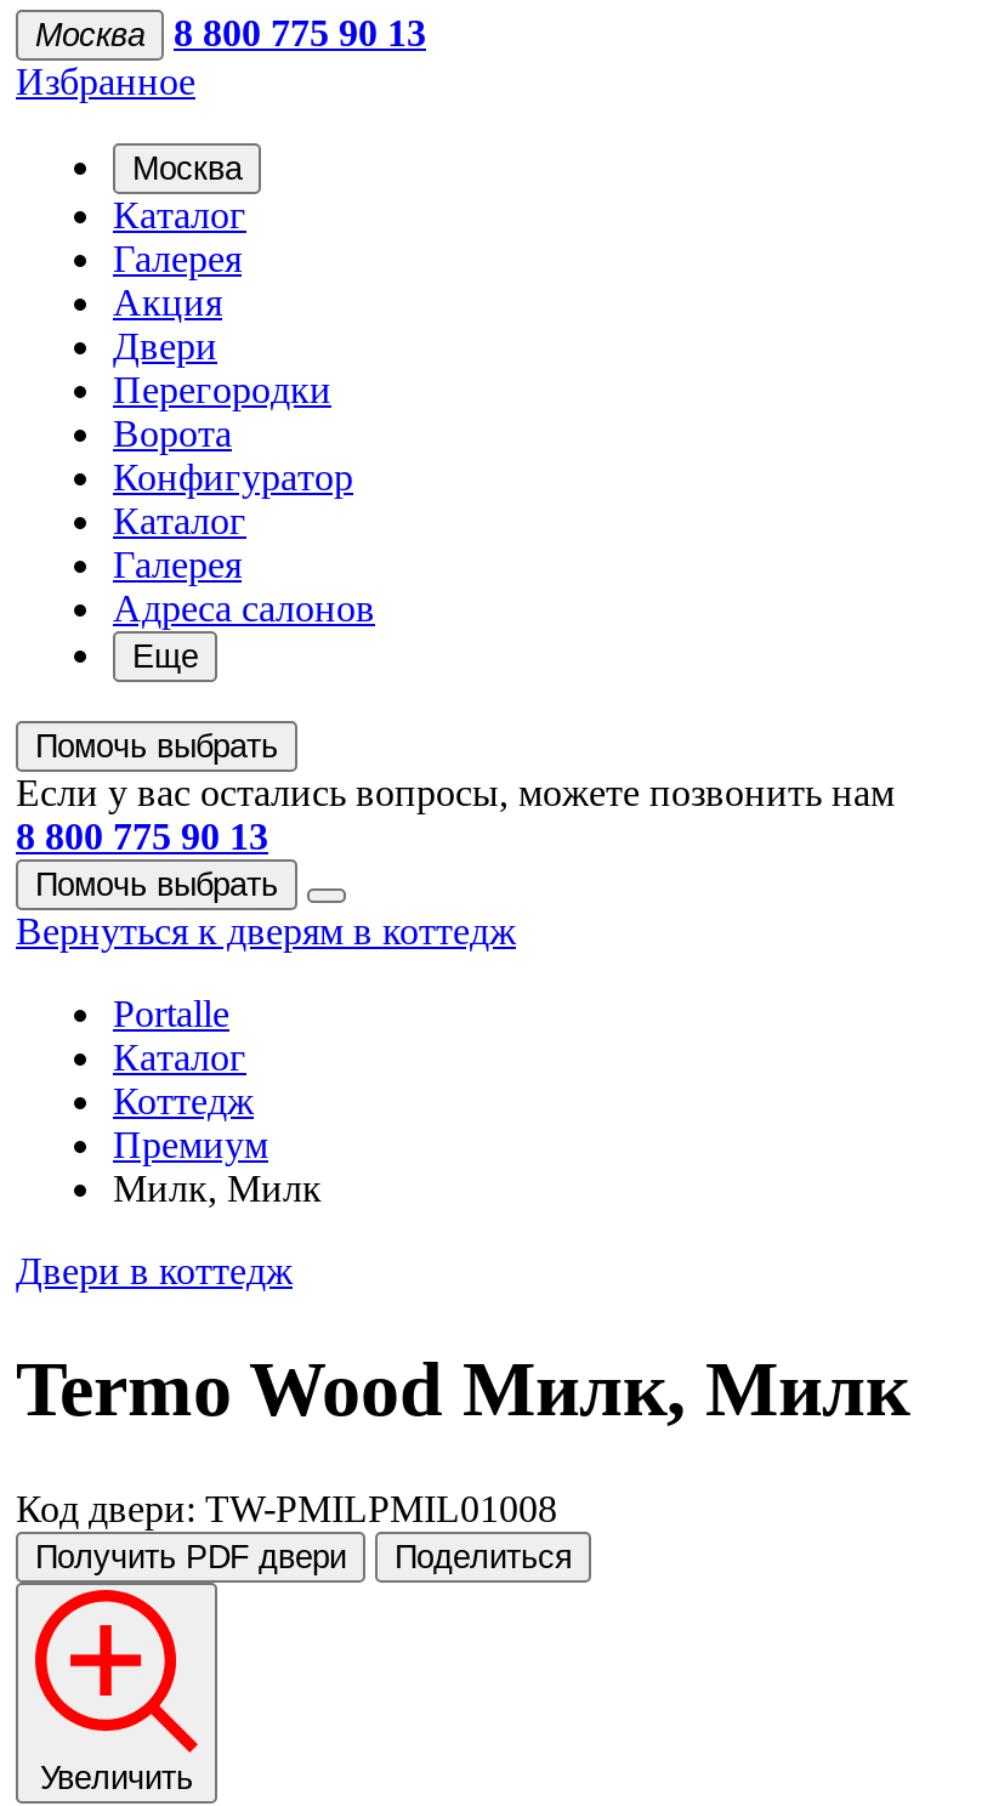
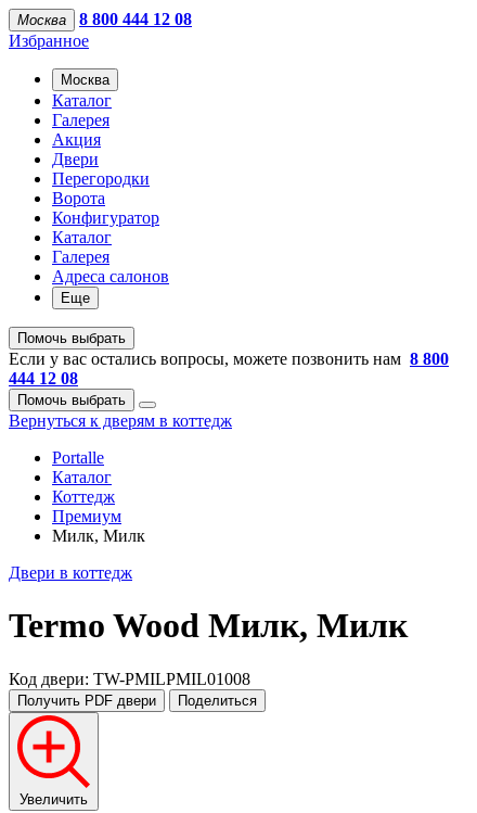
[35,12,426,53] Москва 8 800 775 90 13 -> [17,10,192,28] Москва 8 800 444 12 08
[16,772,904,857] Если у вас остались вопросы, можете позвонить нам | 8 800 775 90 13 -> [9,350,449,388] Если у вас остались вопросы, можете позвонить нам 8 800 | 444 12 08

